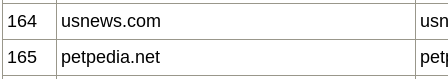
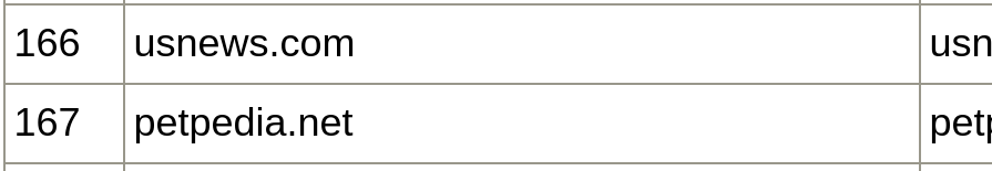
[7,11,161,31] 164 usnews.com -> [14,22,355,66] 166 usnews.com
[7,47,160,67] 165 petpedia.net -> [14,101,353,145] 167 petpedia.net

